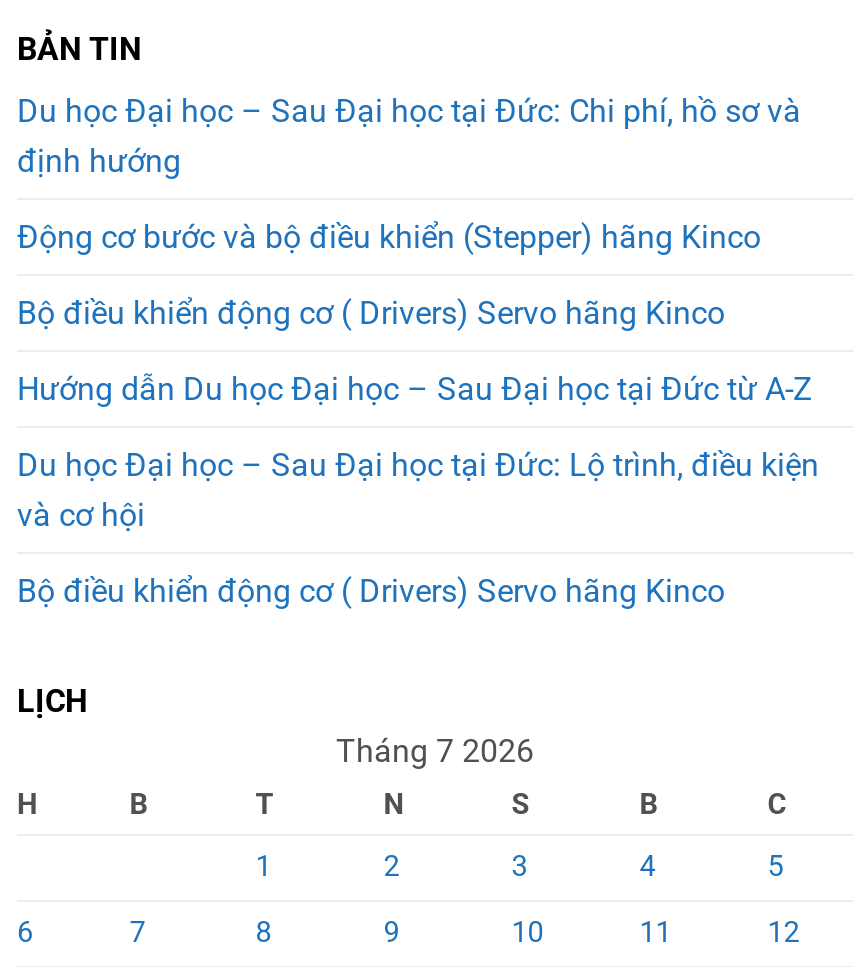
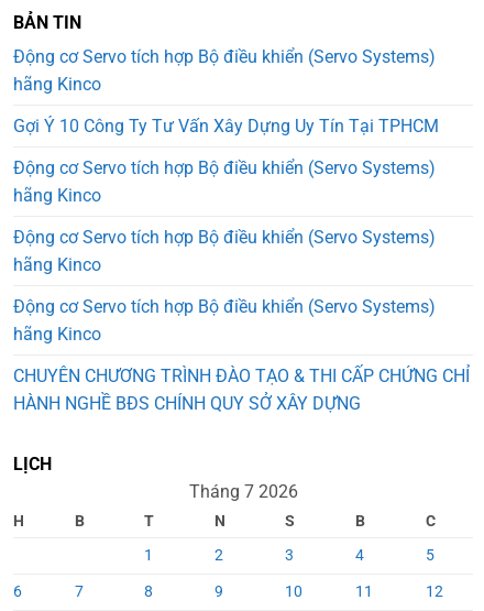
[17,91,801,179] Du học Đại học – Sau Đại học tại Đức: Chi phí, hồ sơ và | định hướng -> [13,46,436,95] Động cơ Servo tích hợp Bộ điều khiển (Servo Systems) | hãng Kinco
[17,217,761,255] Động cơ bước và bộ điều khiển (Stepper) hãng Kinco -> [13,116,439,137] Gợi Ý 10 Công Ty Tư Vấn Xây Dựng Uy Tín Tại TPHCM
[17,293,725,331] Bộ điều khiển động cơ ( Drivers) Servo hãng Kinco -> [13,158,436,206] Động cơ Servo tích hợp Bộ điều khiển (Servo Systems) | hãng Kinco
[17,369,813,407] Hướng dẫn Du học Đại học – Sau Đại học tại Đức từ A-Z -> [13,227,436,275] Động cơ Servo tích hợp Bộ điều khiển (Servo Systems) | hãng Kinco
[17,445,819,533] Du học Đại học – Sau Đại học tại Đức: Lộ trình, điều kiện | và cơ hội -> [13,296,436,345] Động cơ Servo tích hợp Bộ điều khiển (Servo Systems) | hãng Kinco
[17,571,725,609] Bộ điều khiển động cơ ( Drivers) Servo hãng Kinco -> [13,366,470,414] CHUYÊN CHƯƠNG TRÌNH ĐÀO TẠO & THI CẤP CHỨNG CHỈ | HÀNH NGHỀ BĐS CHÍNH QUY SỞ XÂY DỰNG

